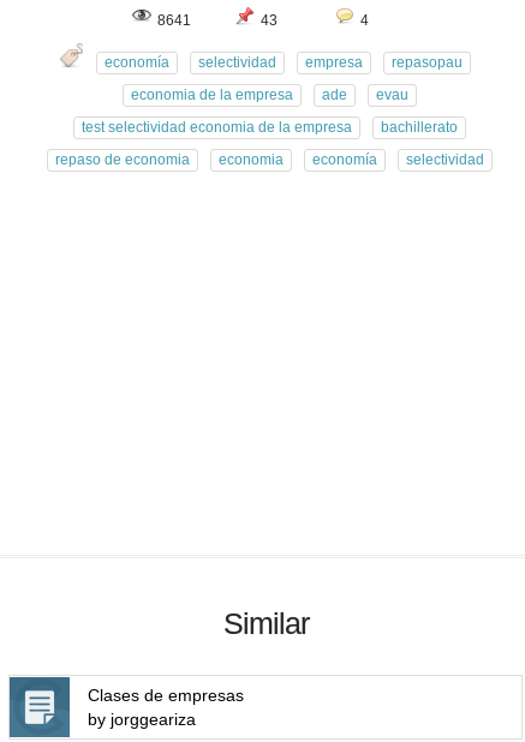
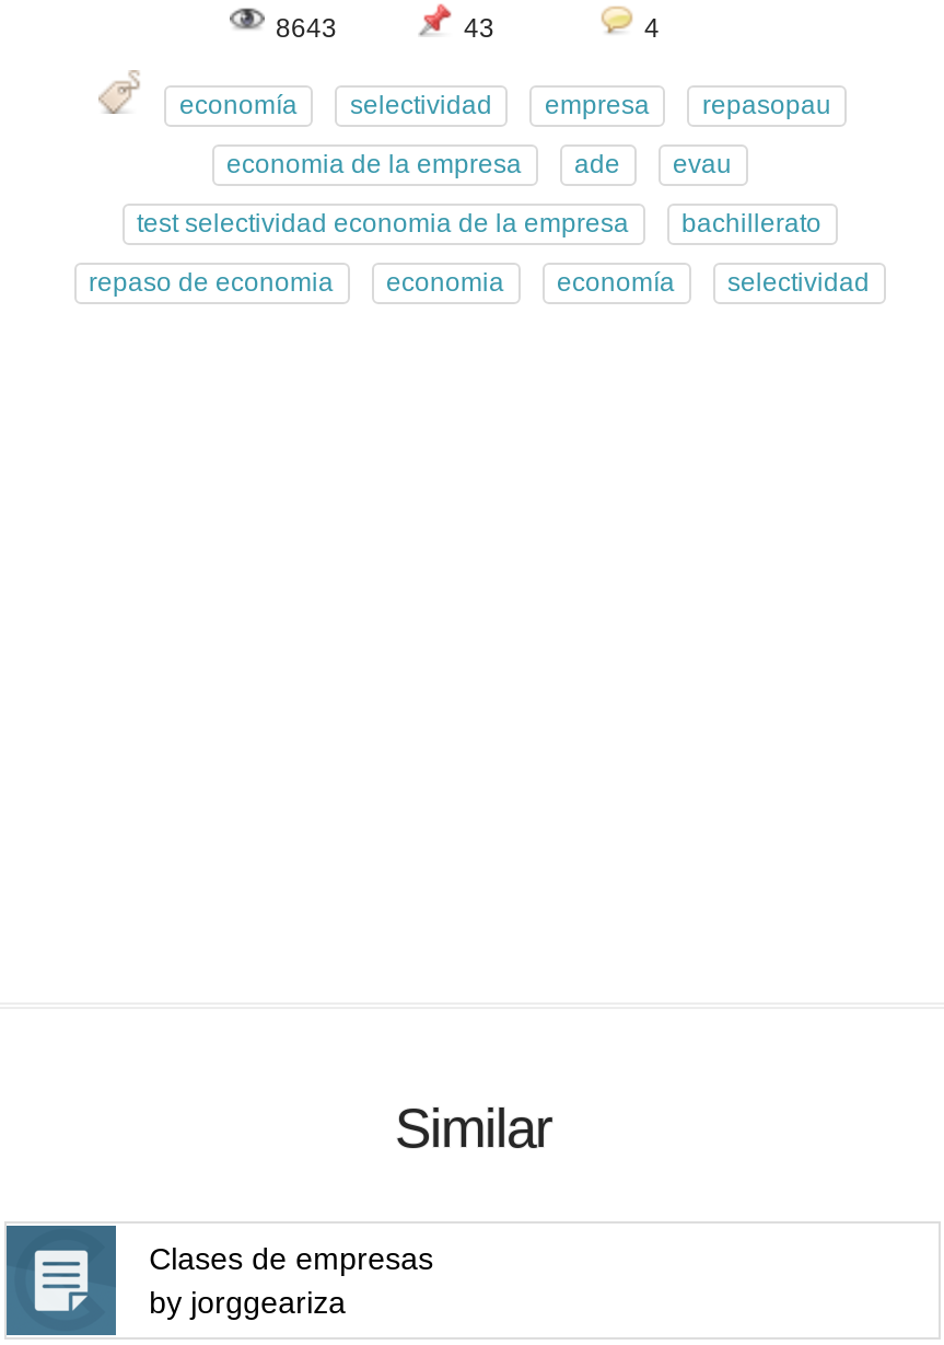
[157,12,191,29] 8641 -> [276,14,337,44] 8643

